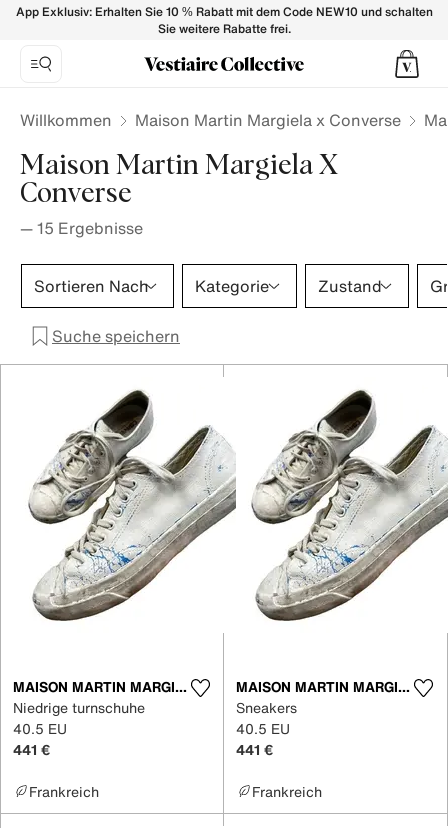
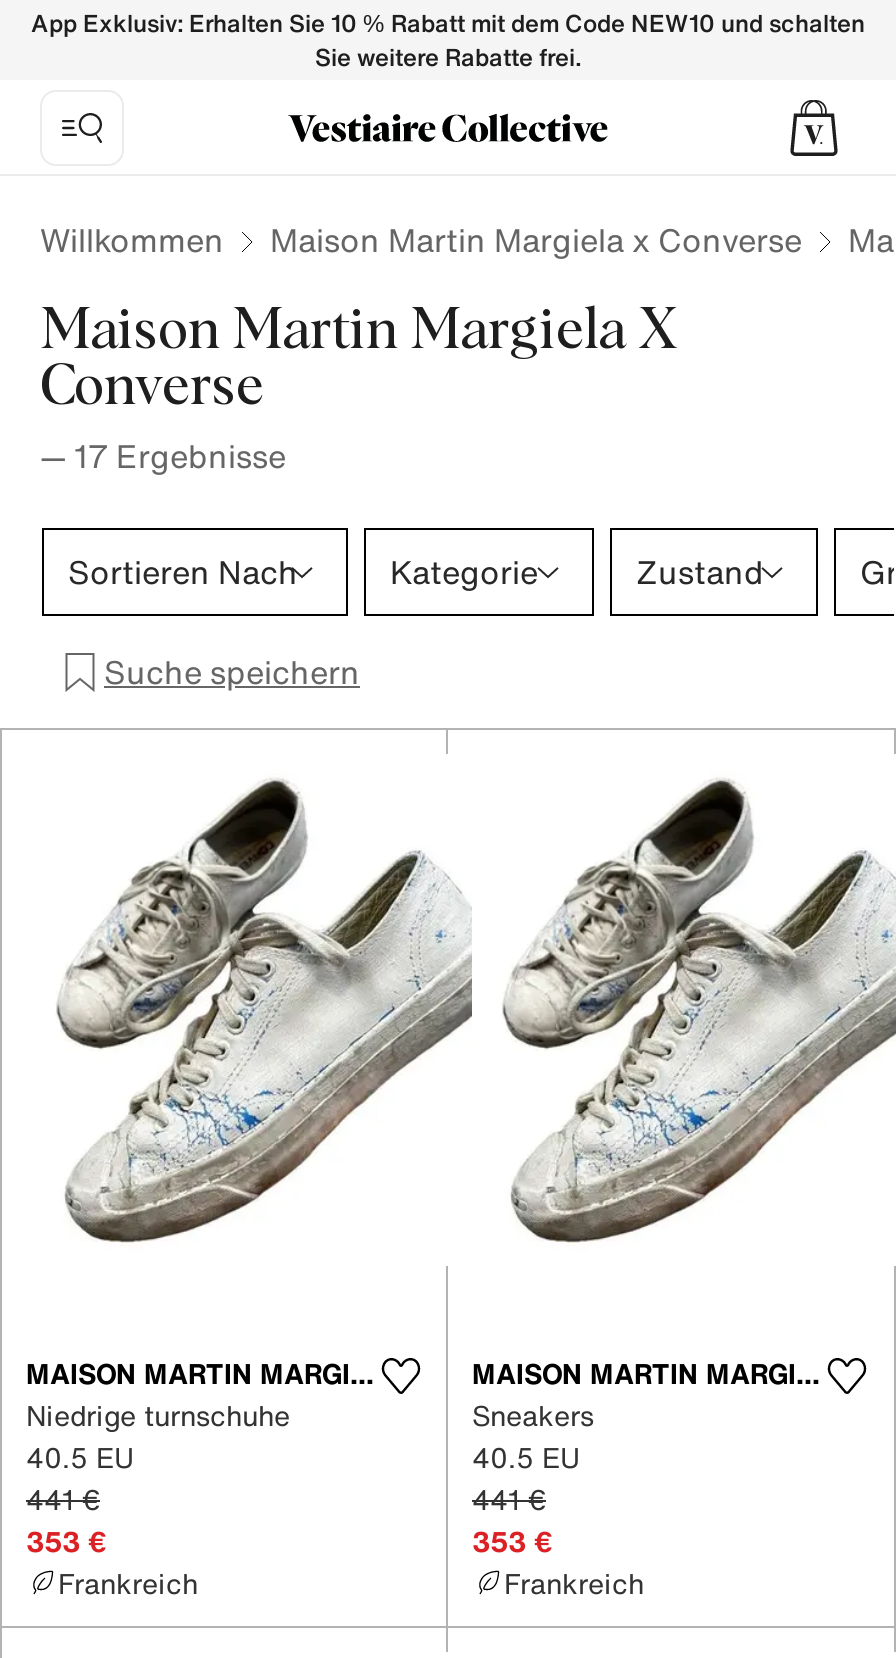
[20,216,143,240] — 15 Ergebnisse -> [40,432,286,480] — 17 Ergebnisse
none -> [26,1519,106,1561] 353 €
none -> [472,1519,552,1561] 353 €

